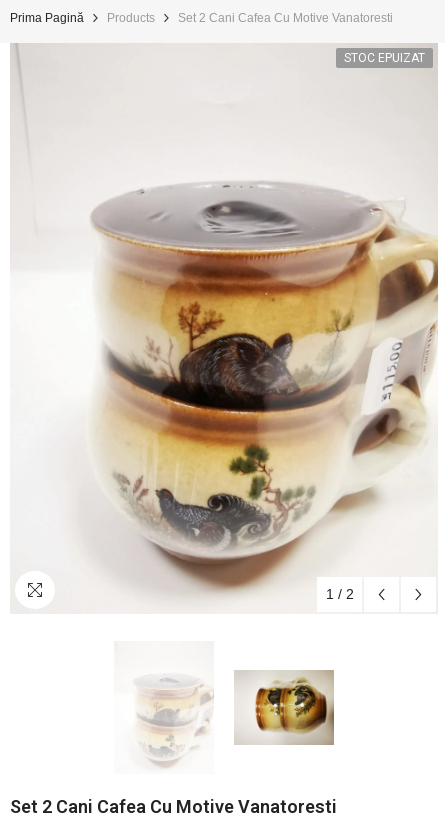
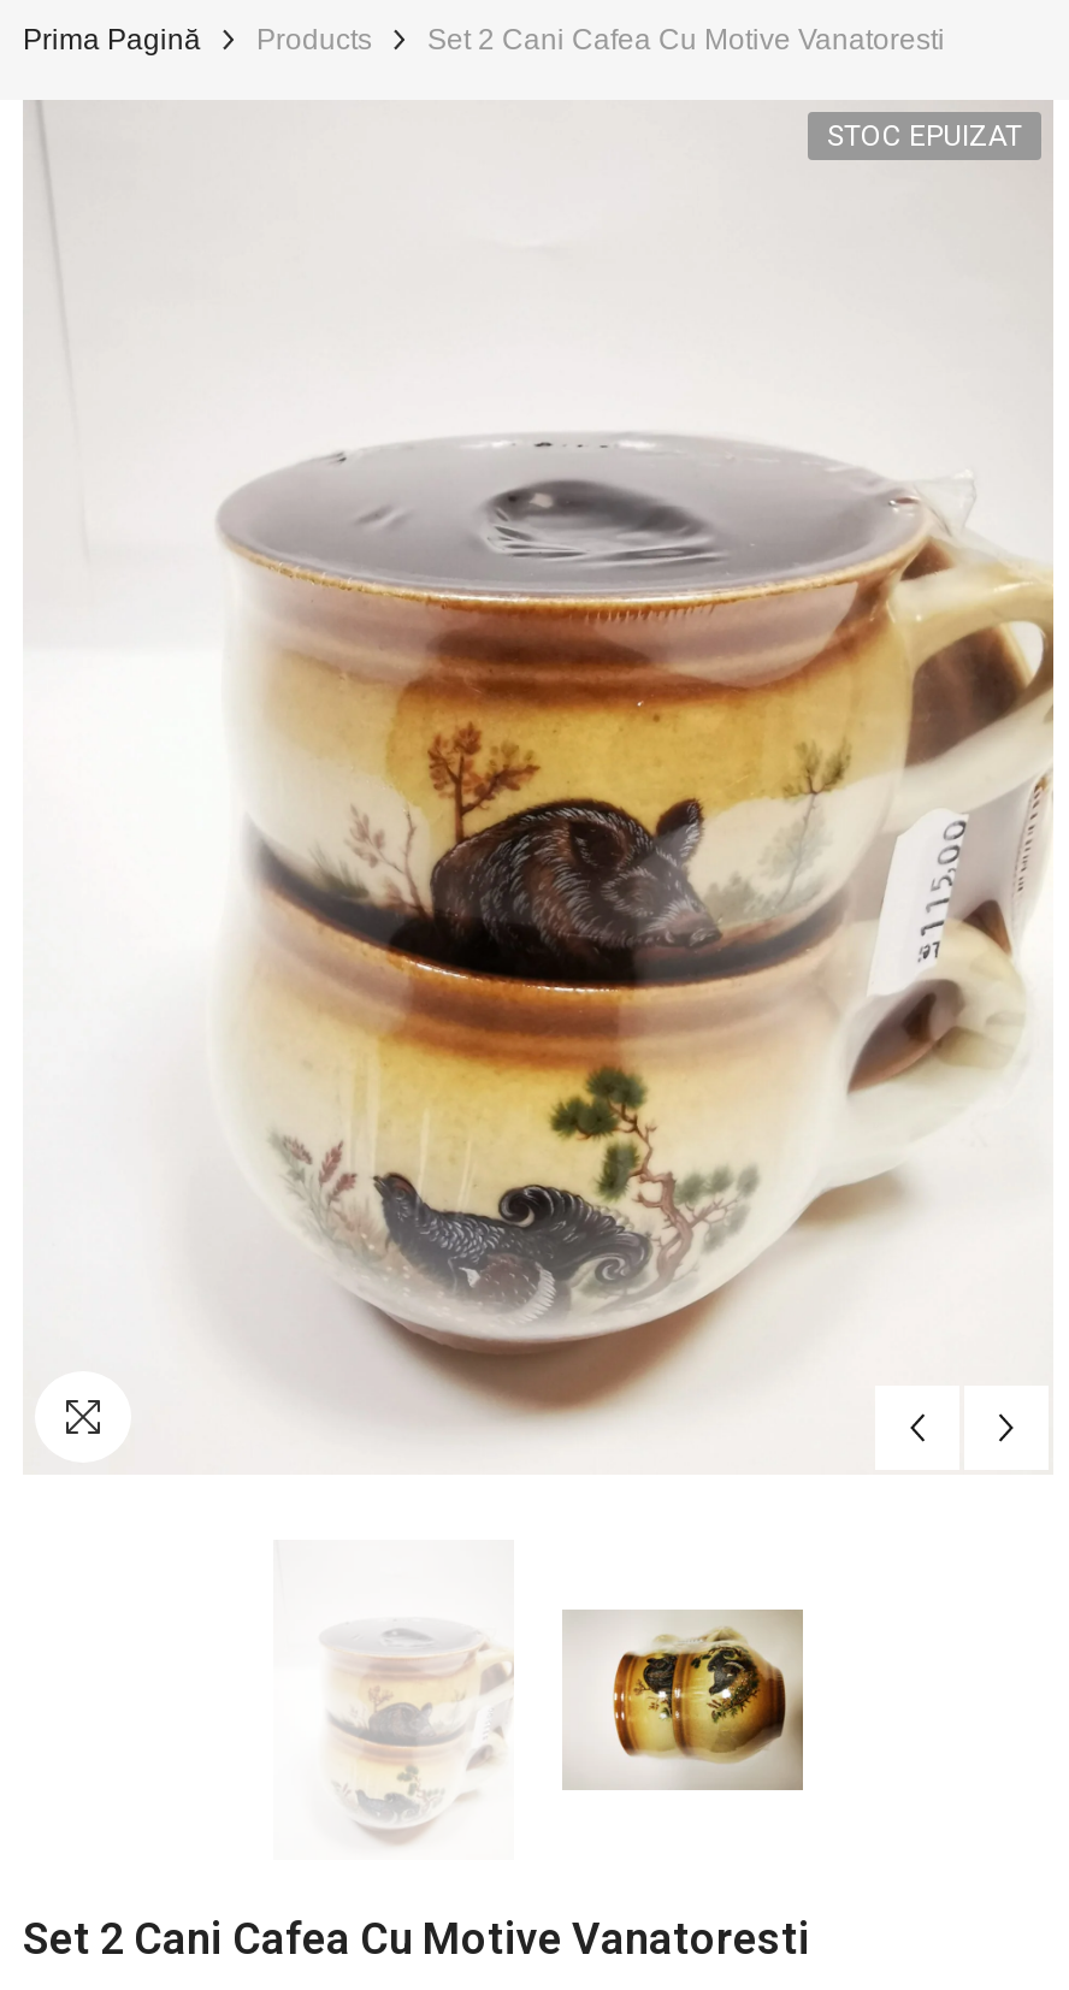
[325,586,353,602] 1 / 2 -> none

